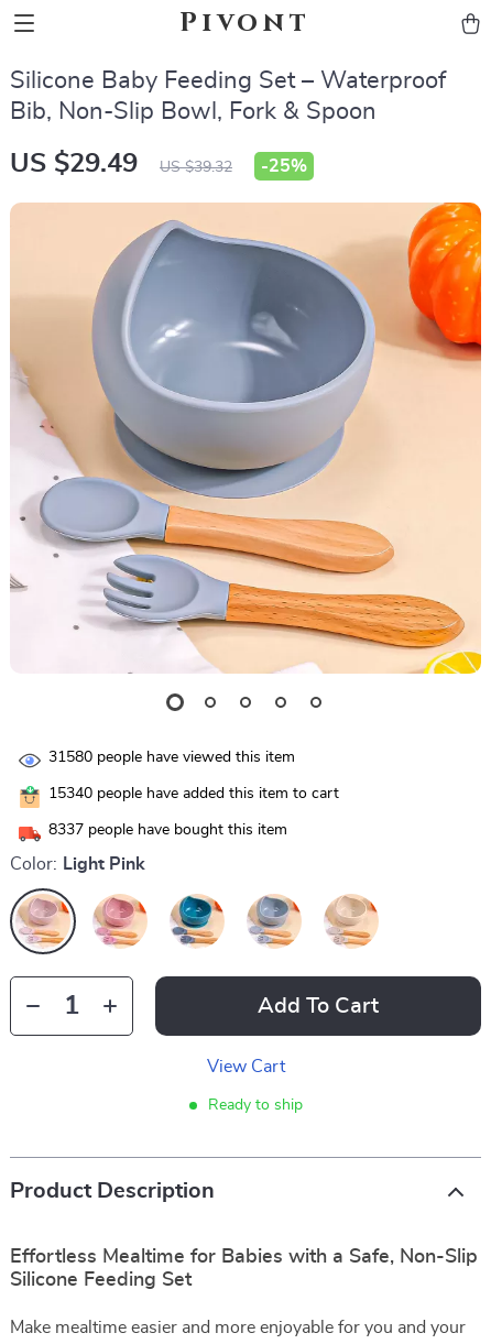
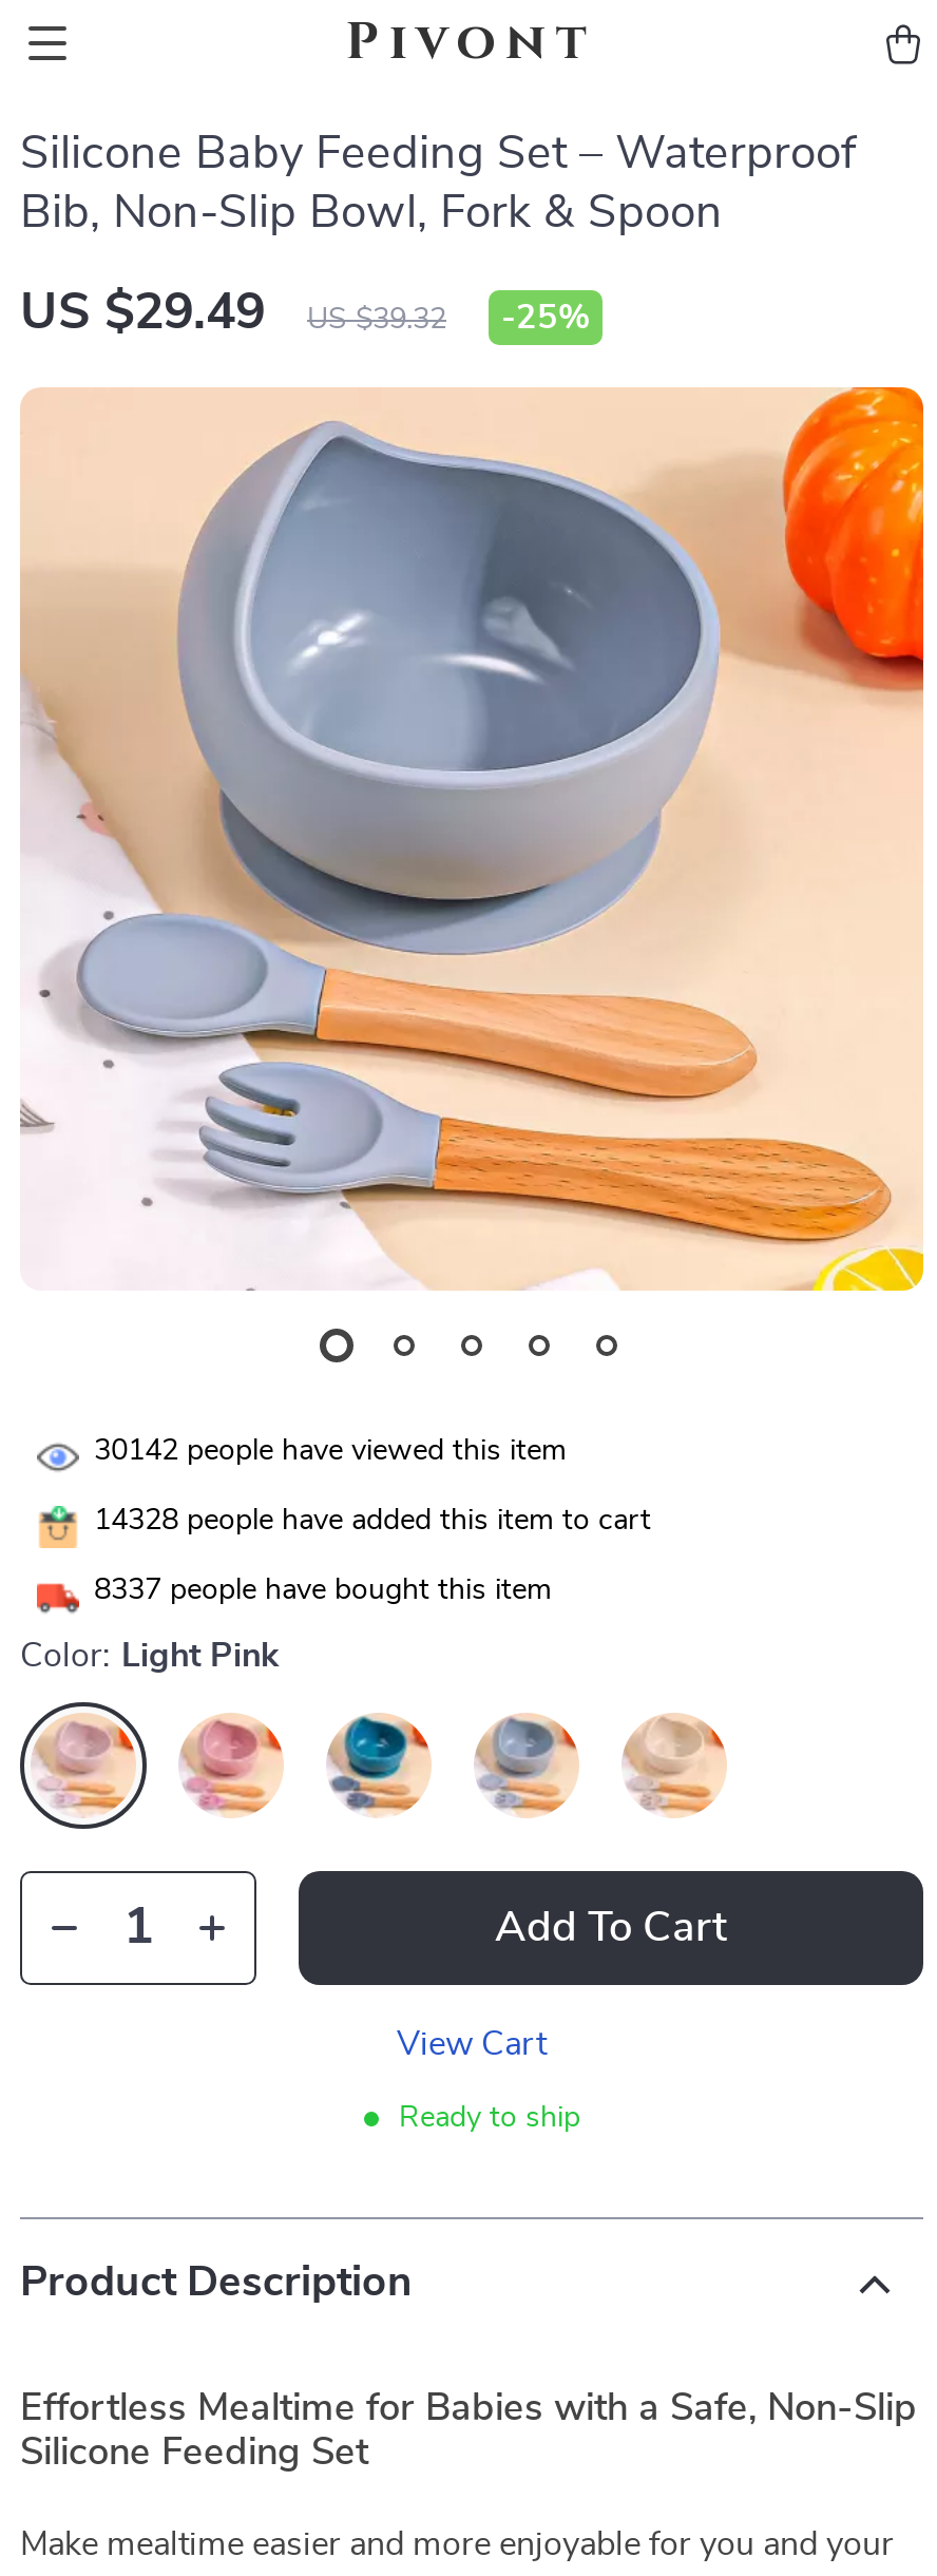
[48,750,295,765] 31580 people have viewed this item -> [94,1437,567,1466] 30142 people have viewed this item
[48,786,339,802] 15340 people have added this item to cart -> [94,1506,651,1536] 14328 people have added this item to cart

